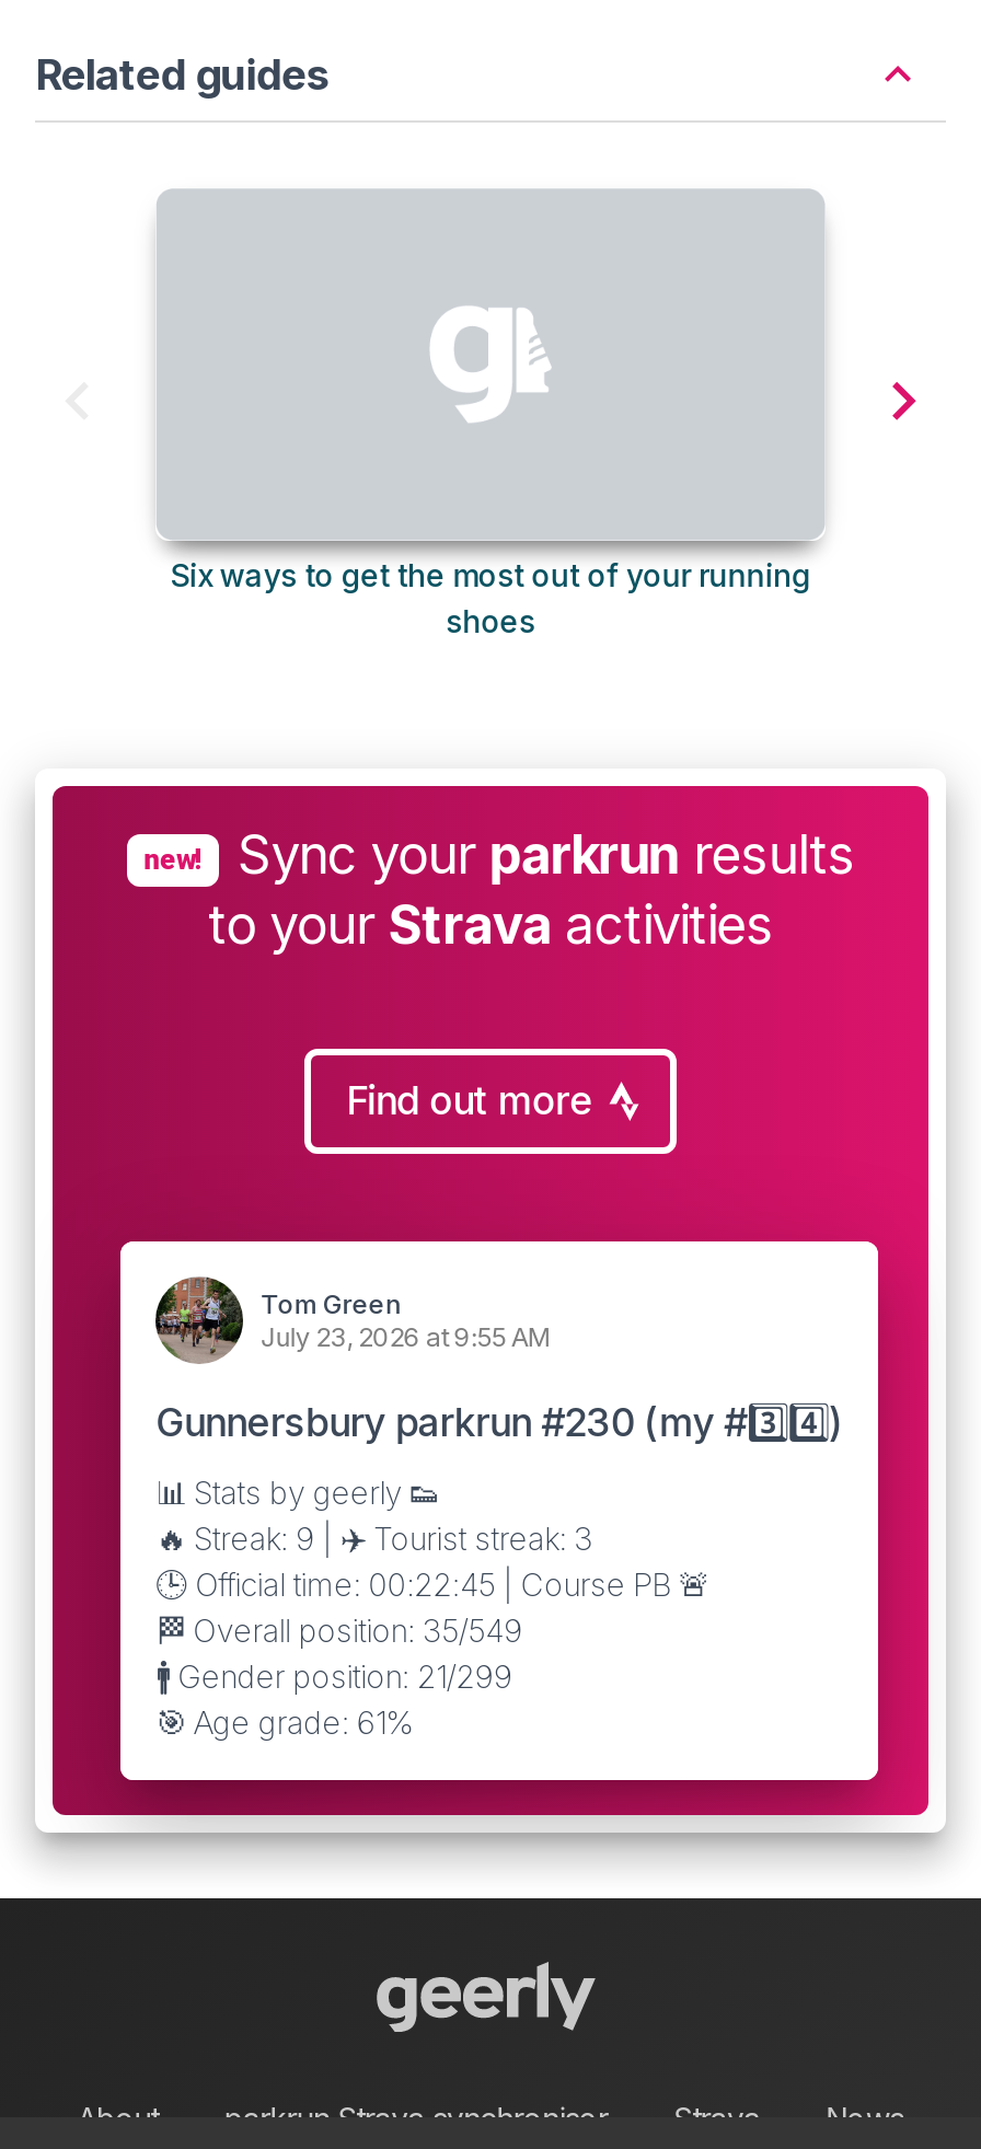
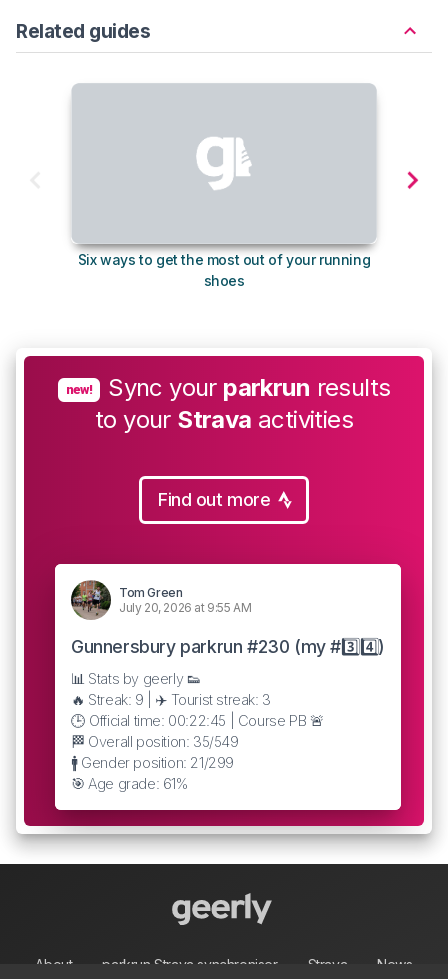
[261,1321,551,1354] July 23, 2026 at 9:55 AM -> [119,600,251,615] July 20, 2026 at 9:55 AM

